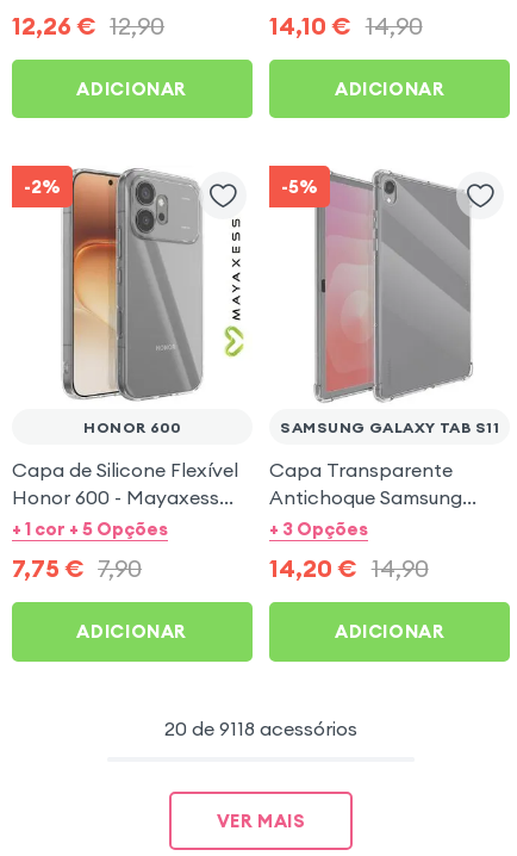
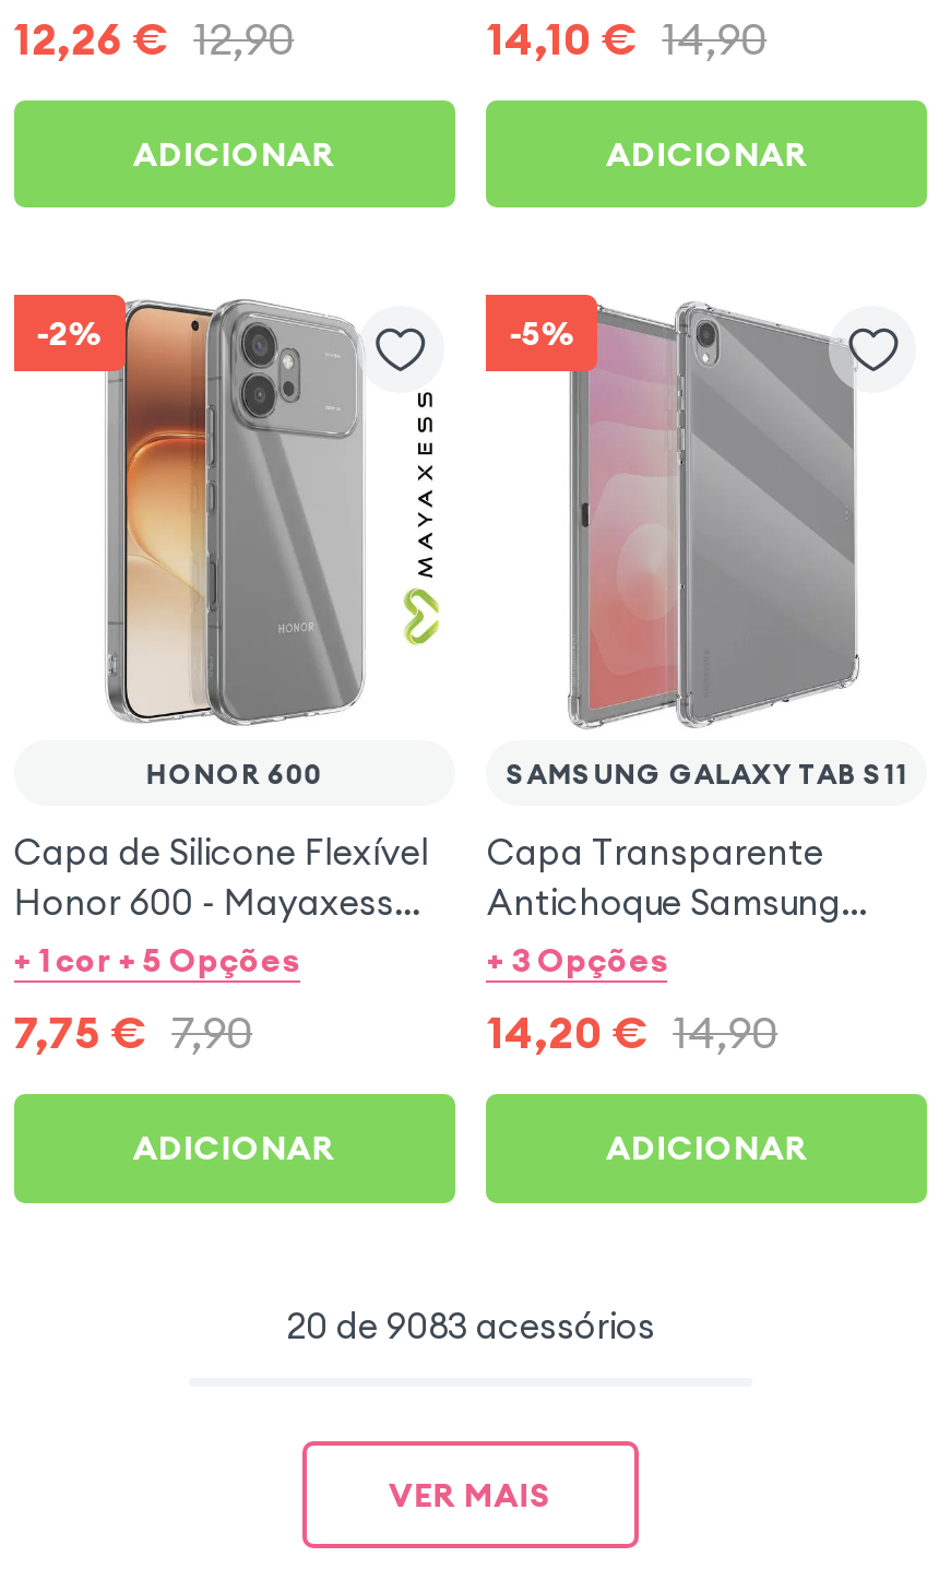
[164,716,357,740] 20 de 9118 acessórios -> [286,1303,655,1347] 20 de 9083 acessórios

